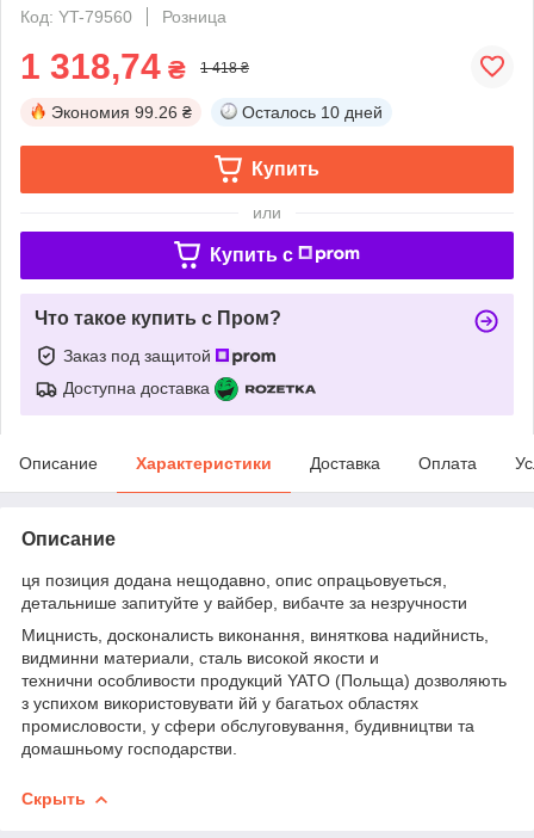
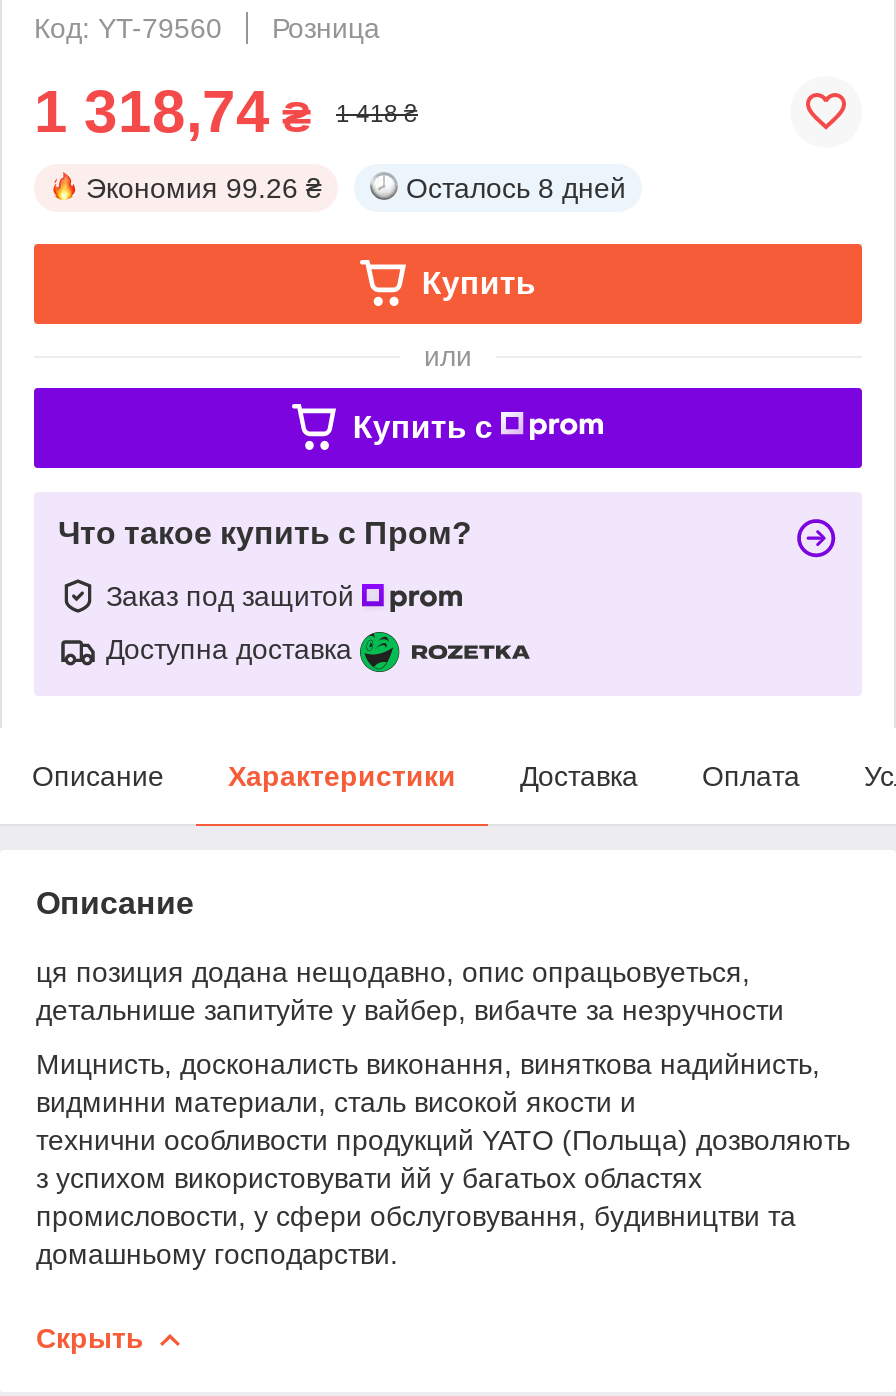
[242,102,383,122] Осталось 10 дней -> [406,172,626,204] Осталось 8 дней

